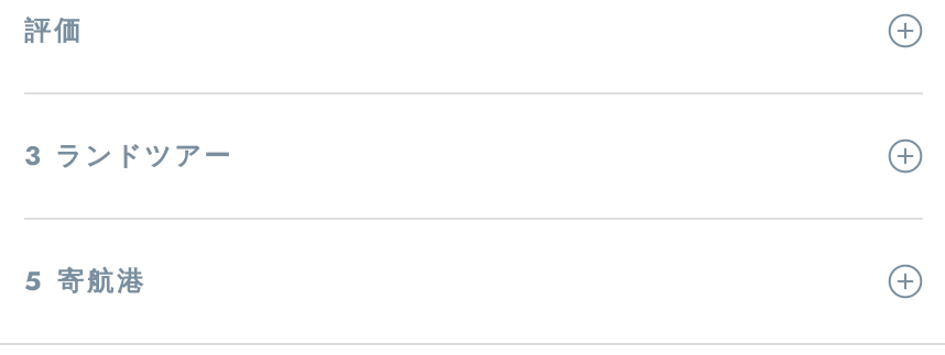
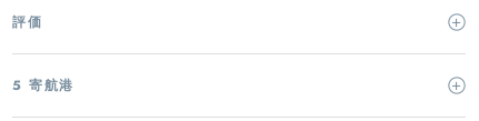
[24,135,233,175] 3 ランドツアー -> none

